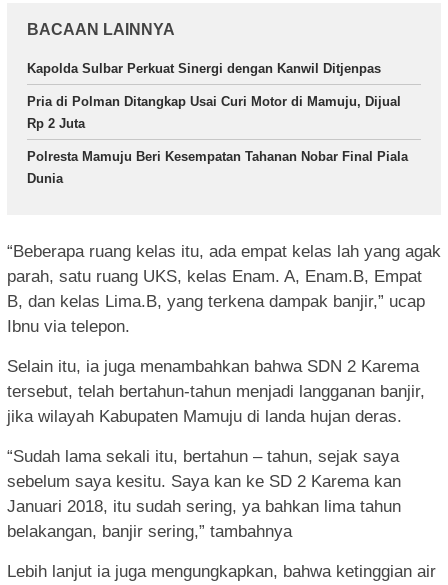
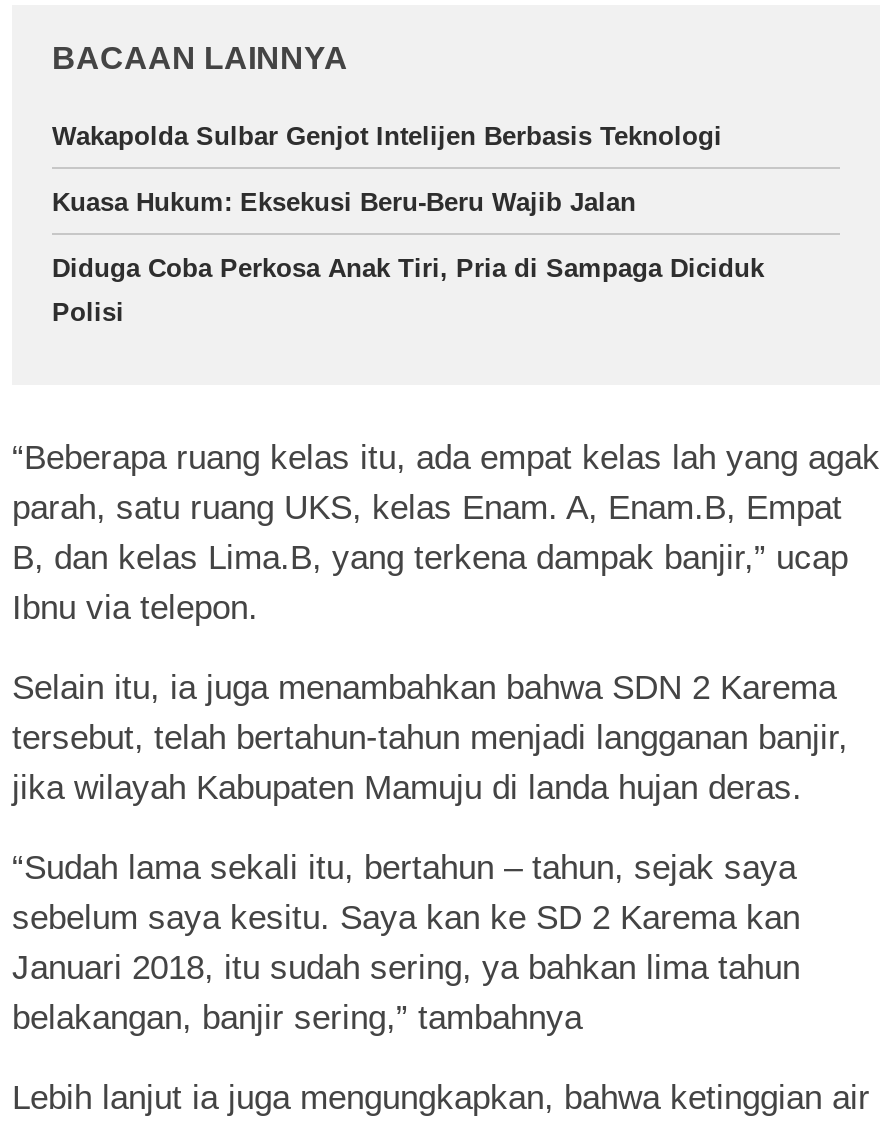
[27,60,408,185] Kapolda Sulbar Perkuat Sinergi dengan Kanwil Ditjenpas | Pria di Polman Ditangkap Usai Curi Motor di Mamuju, Dijual | Rp 2 Juta | Polresta Mamuju Beri Kesempatan Tahanan Nobar Final Piala | Dunia -> [52,120,764,326] Wakapolda Sulbar Genjot Intelijen Berbasis Teknologi | Kuasa Hukum: Eksekusi Beru-Beru Wajib Jalan | Diduga Coba Perkosa Anak Tiri, Pria di Sampaga Diciduk | Polisi

